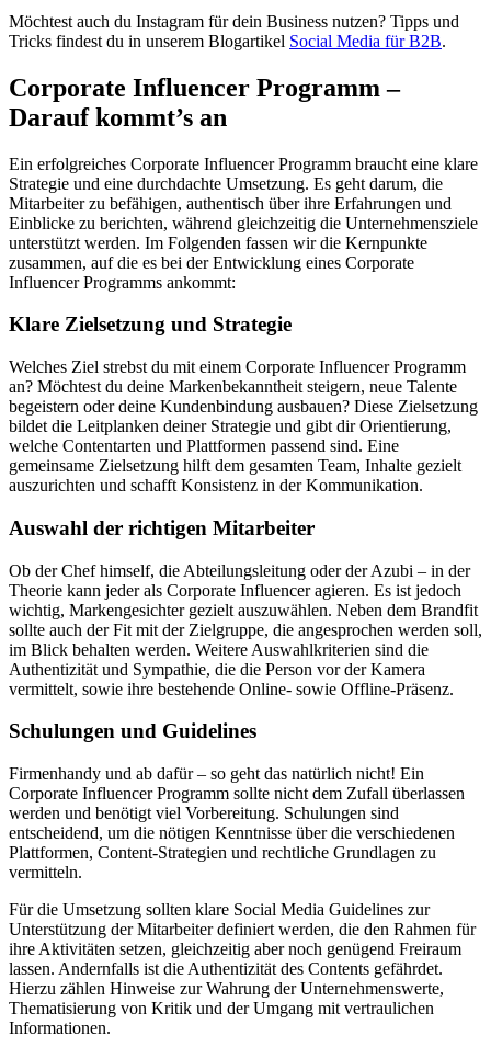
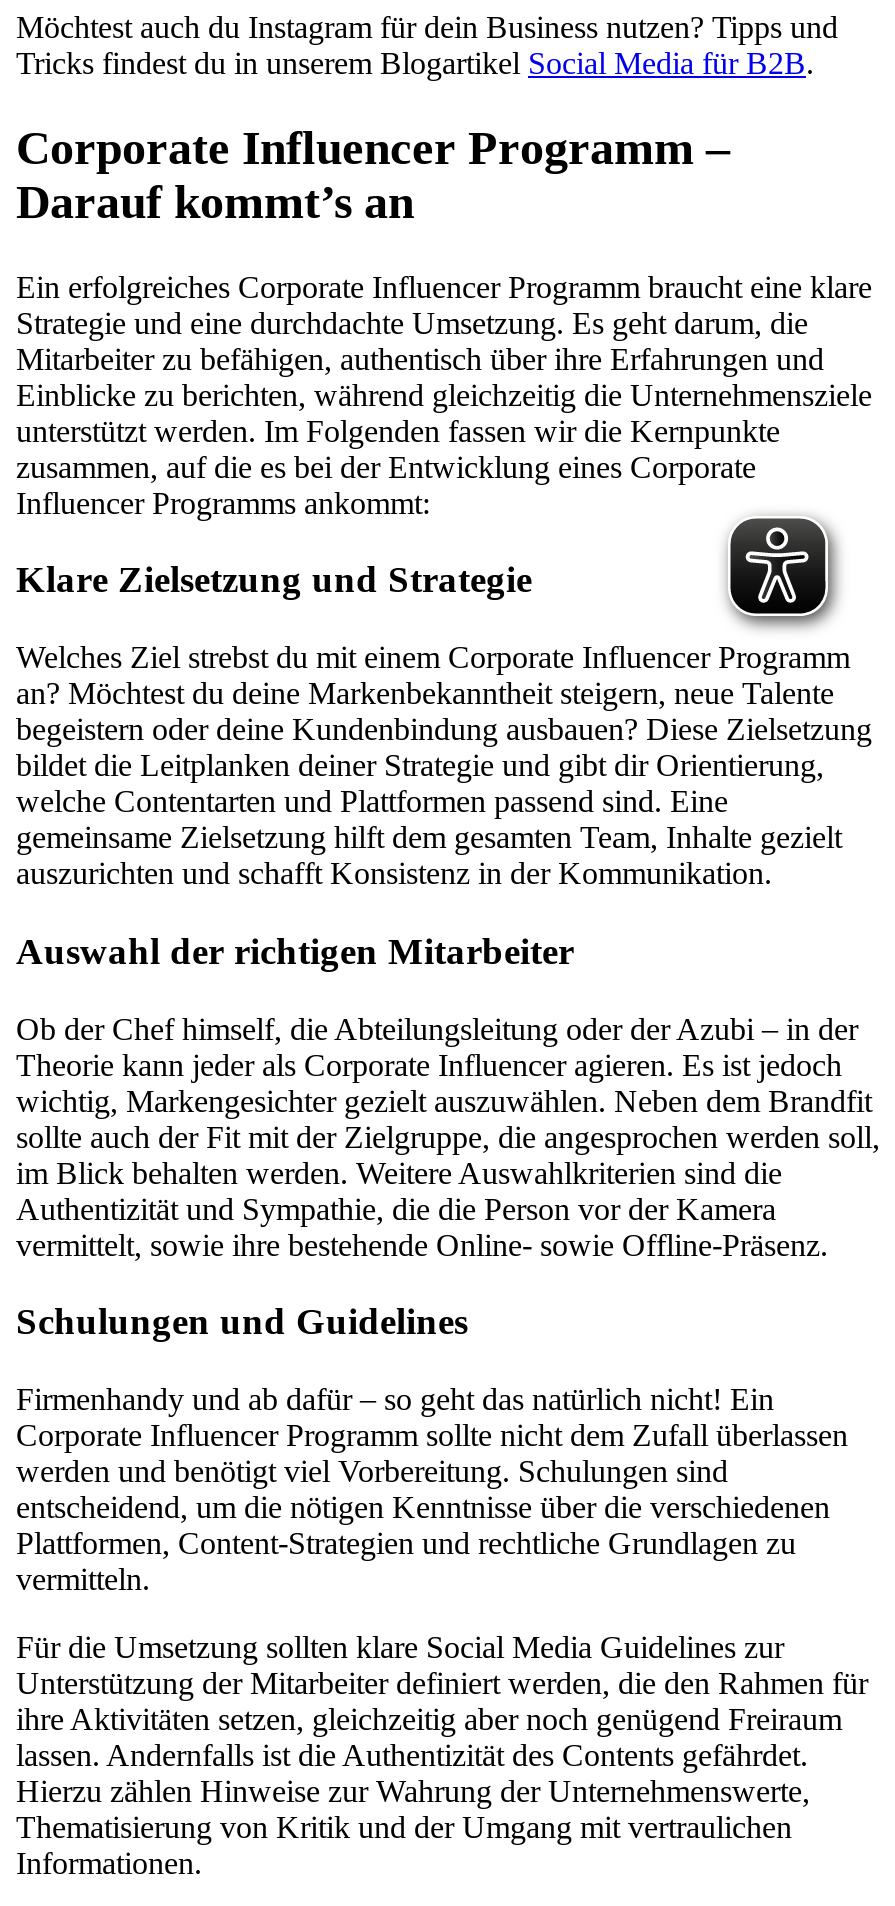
none -> [724,514,840,630] [image]

